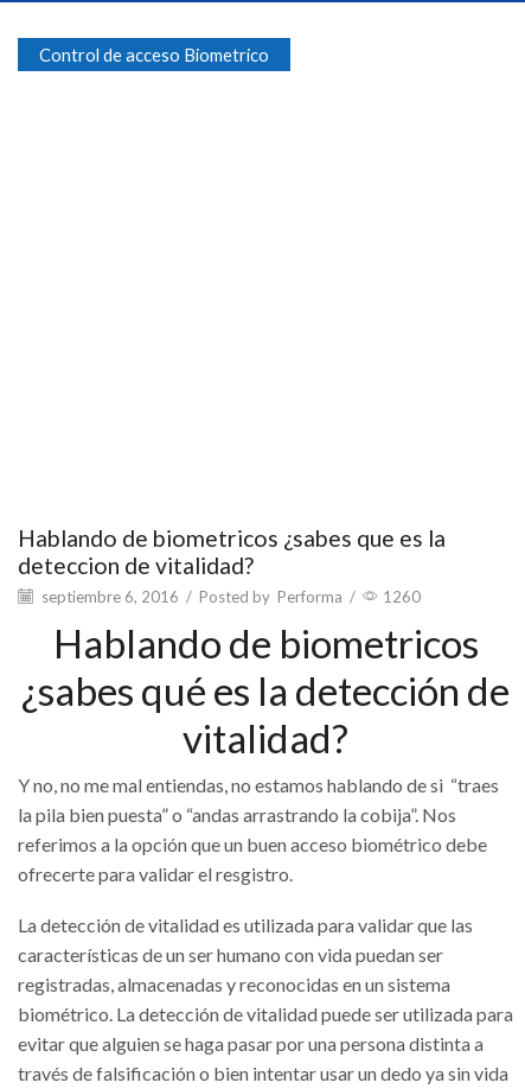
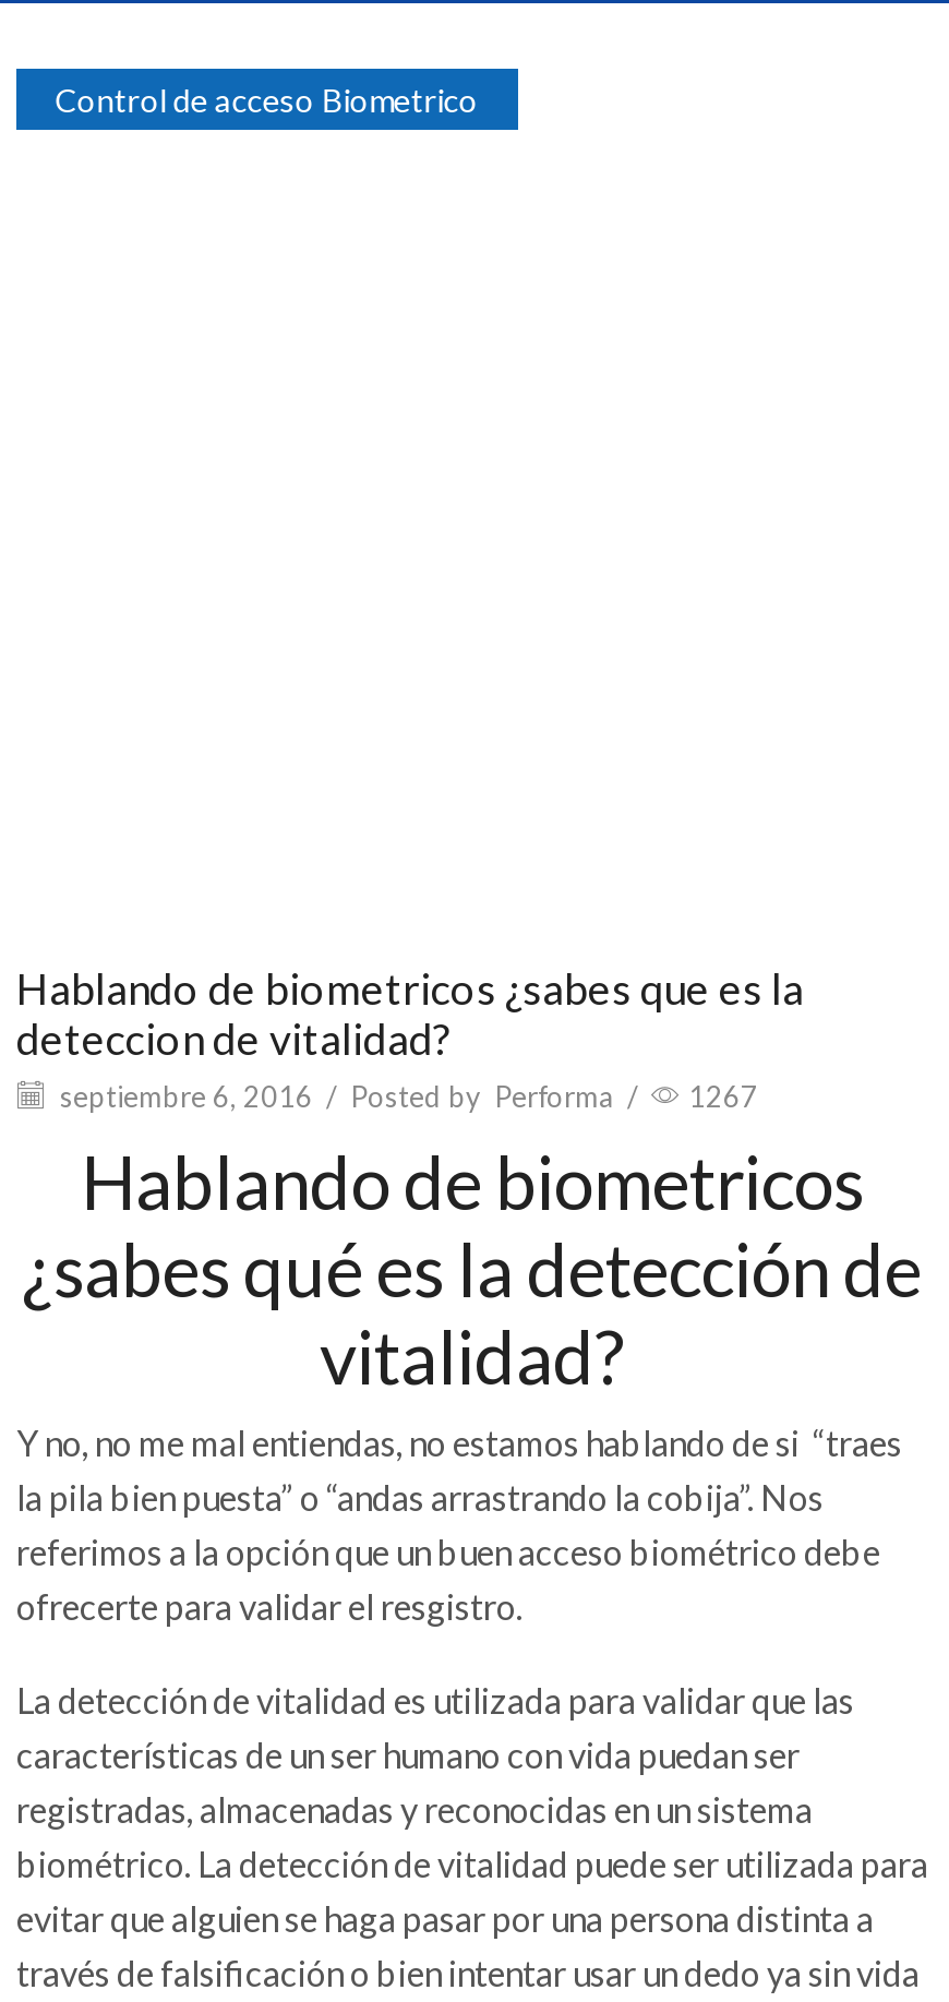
[38,587,421,606] septiembre 6, 2016 / Posted by Performa / 1260 -> [53,1079,758,1113] septiembre 6, 2016 / Posted by Performa / 1267

